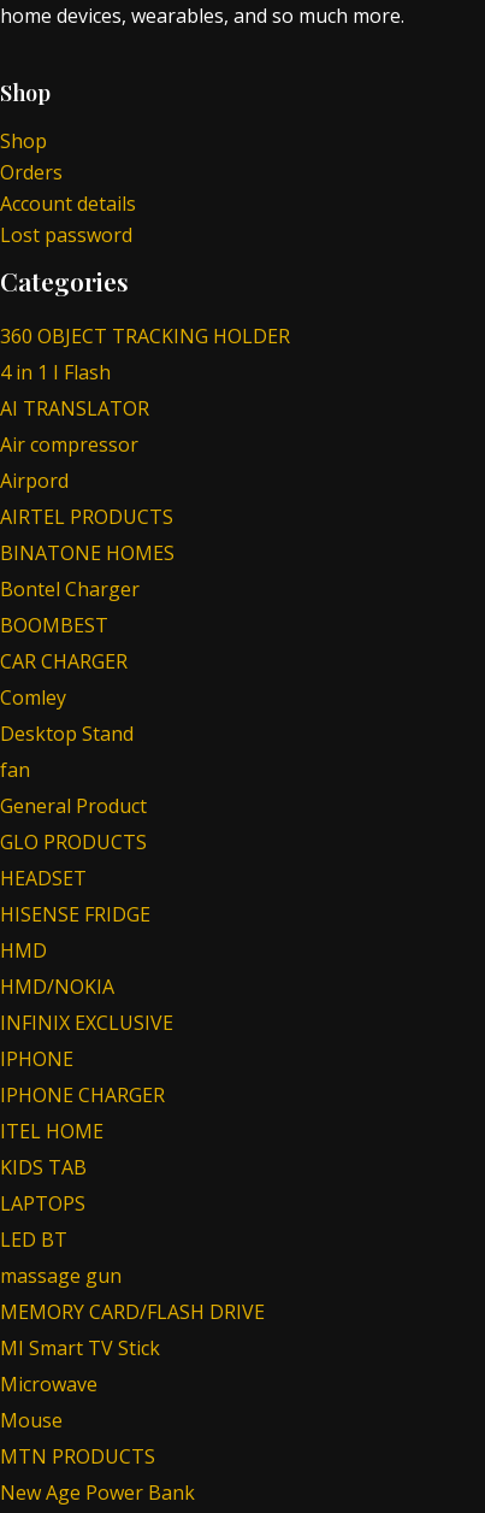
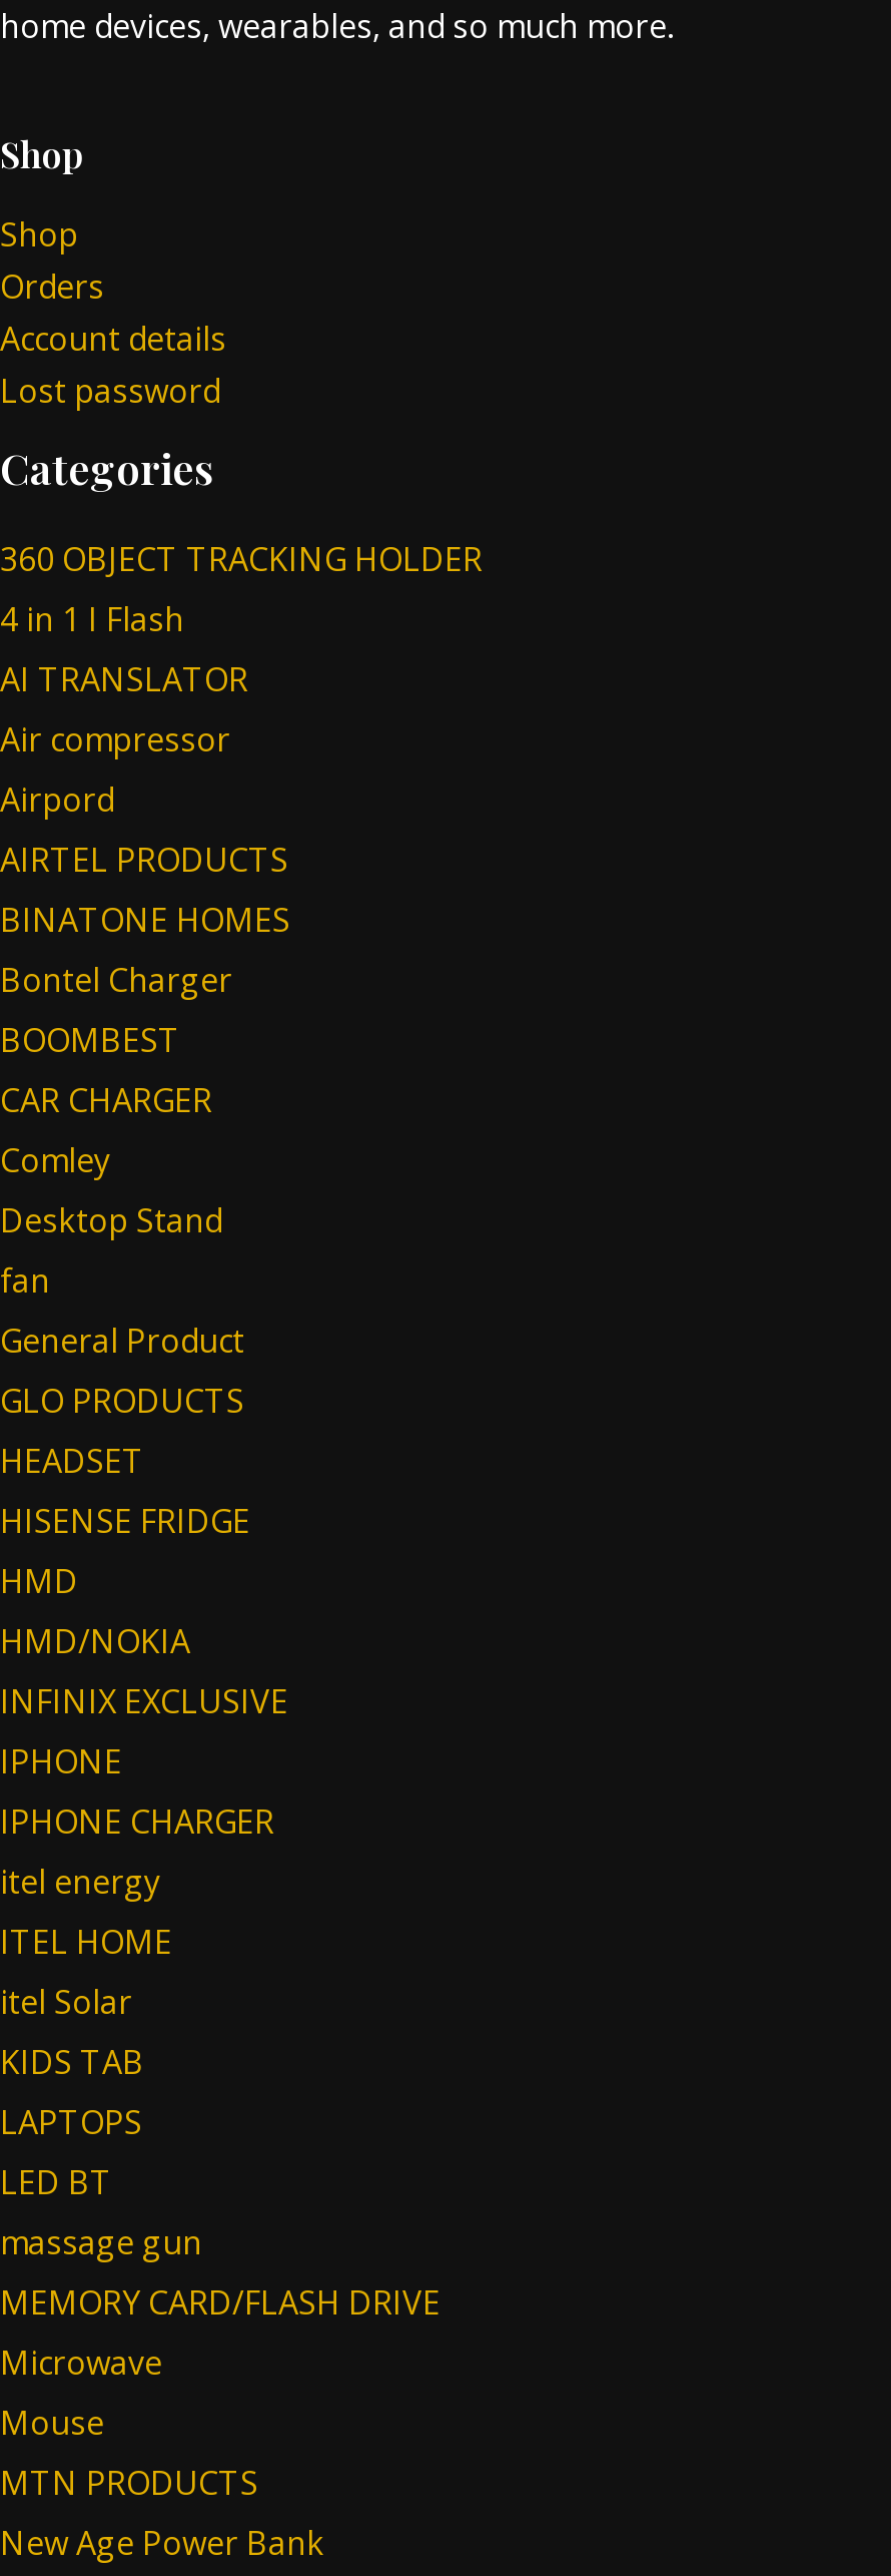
none -> [0,1859,160,1903] itel energy
none -> [0,1979,132,2023] itel Solar
moved [0,1154,265,1325] -> [0,2039,440,2324]: KIDS TAB | LAPTOPS | LED BT | massage gun | MEMORY CARD/FLASH DRIVE
[0,1334,160,1361] MI Smart TV Stick -> none

